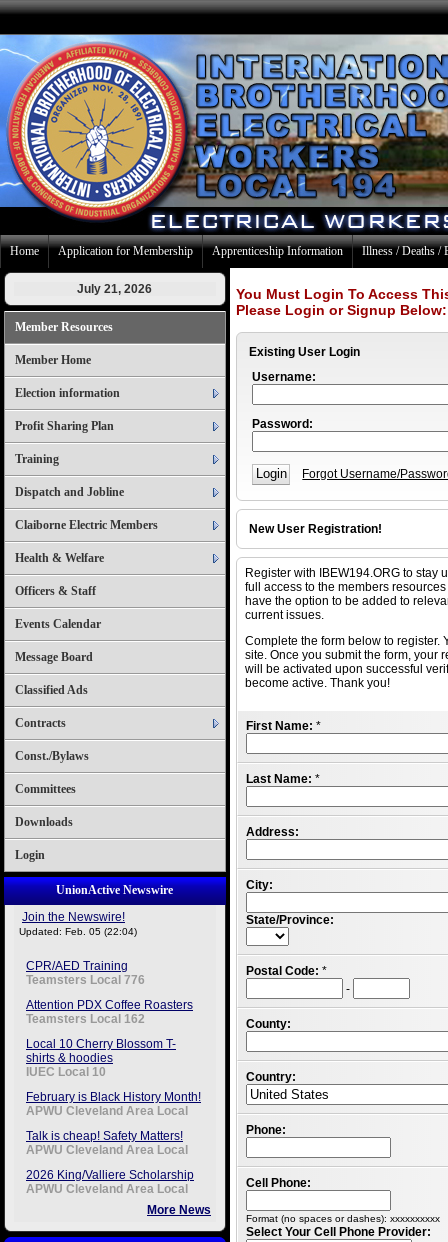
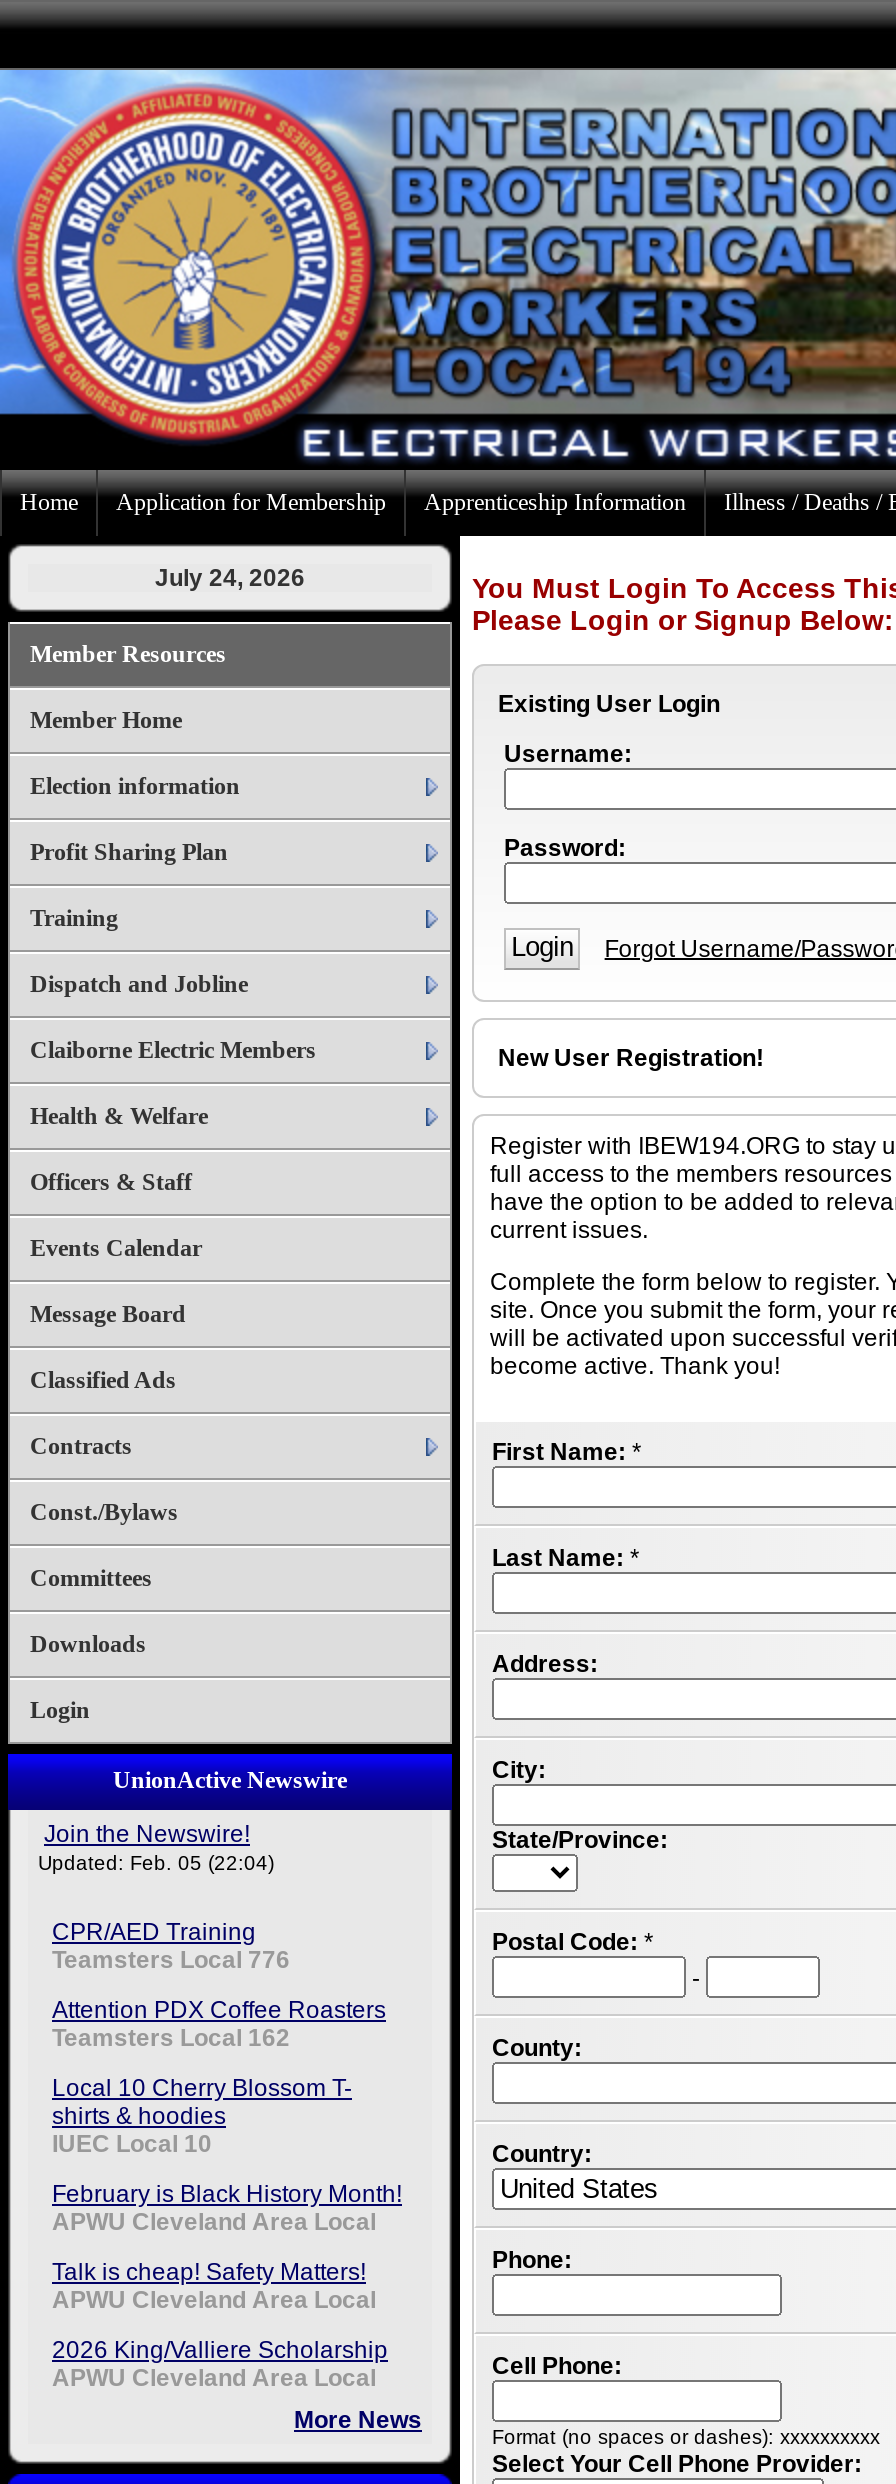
[77,282,152,296] July 21, 2026 -> [155,564,305,592] July 24, 2026

